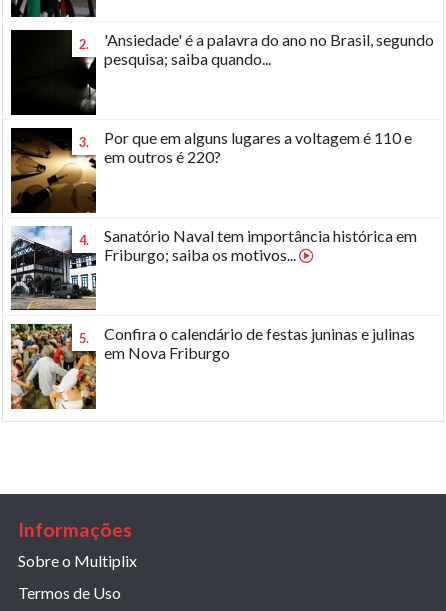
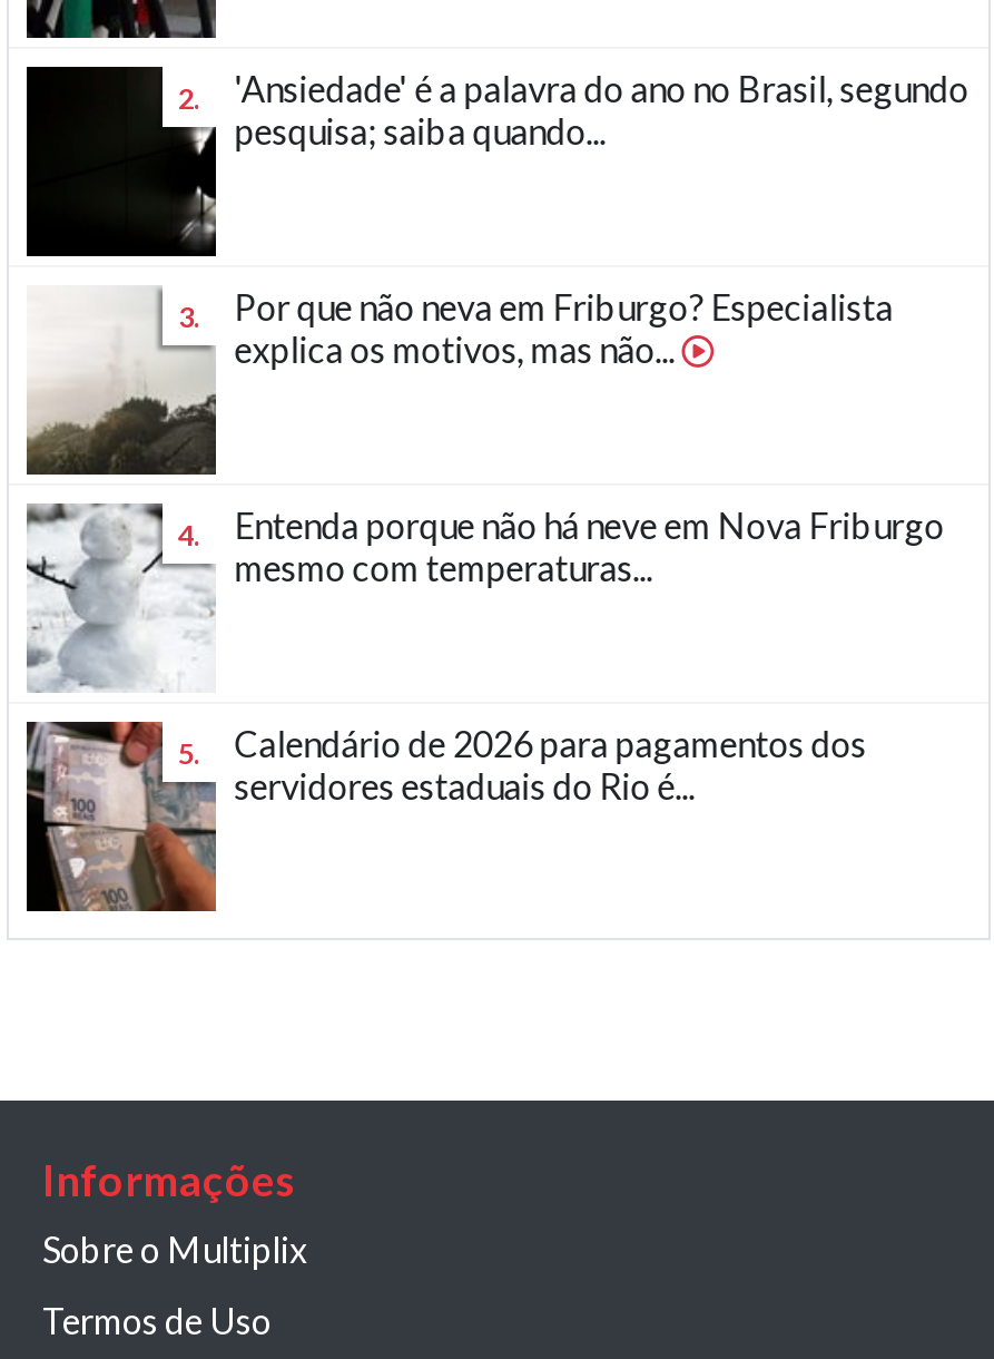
[10,127,412,213] [image] | Por que em alguns lugares a voltagem é 110 e | em outros é 220? -> [27,285,893,475] [image] | Por que não neva em Friburgo? Especialista | explica os motivos, mas não...
[10,226,417,311] [image] | Sanatório Naval tem importância histórica em | Friburgo; saiba os motivos... -> [24,503,944,693] [image] | Entenda porque não há neve em Nova Friburgo | mesmo com temperaturas...
[10,323,415,410] [image] | Confira o calendário de festas juninas e julinas | em Nova Friburgo -> [24,720,866,913] [image] | Calendário de 2026 para pagamentos dos | servidores estaduais do Rio é...

